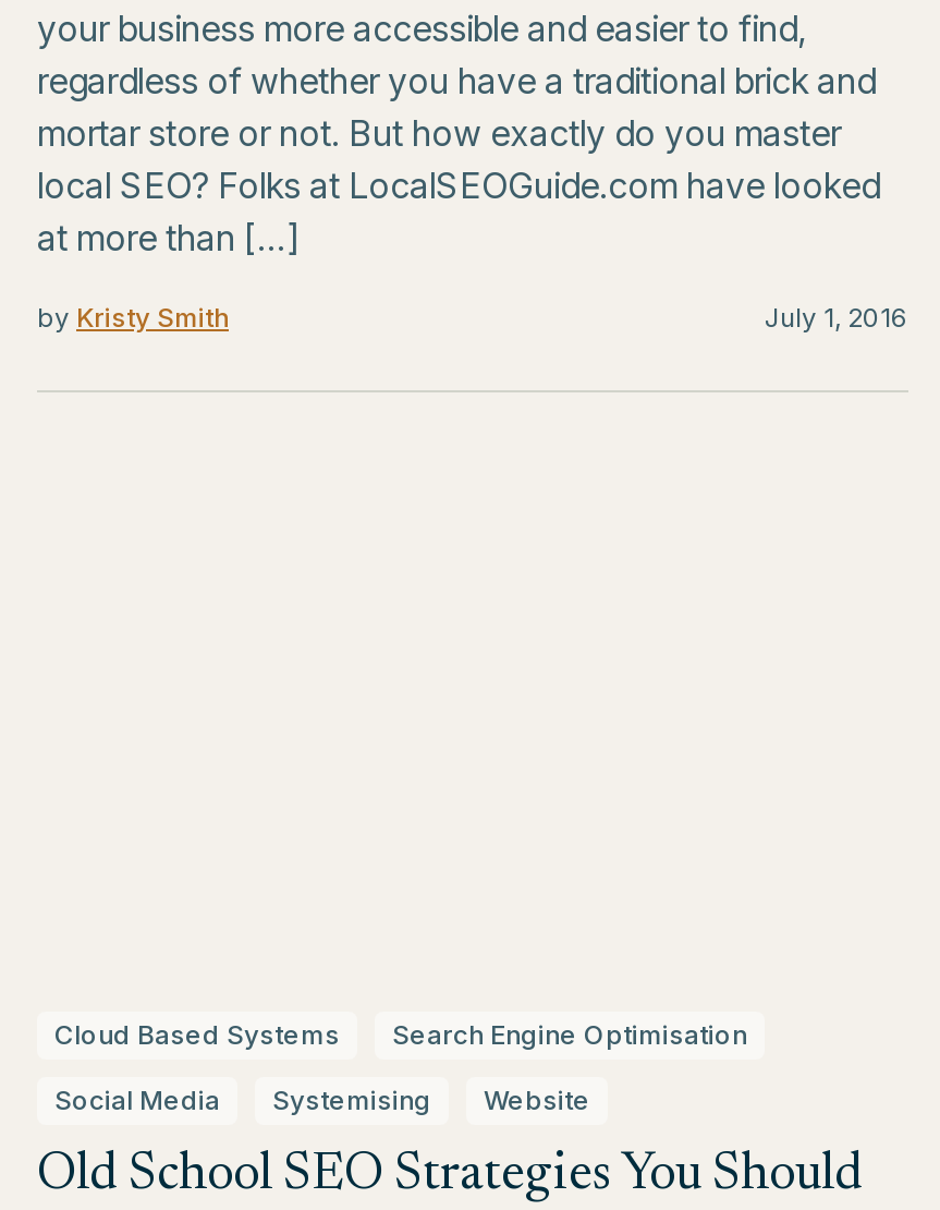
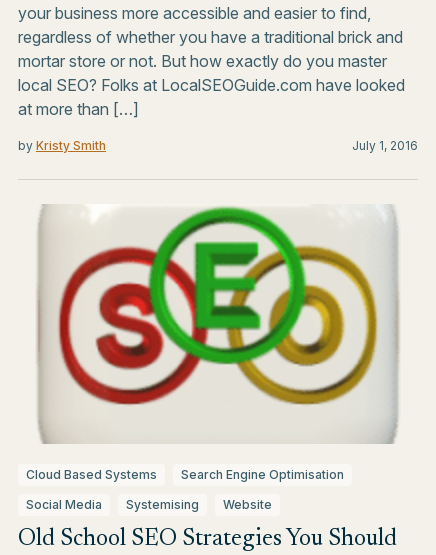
none -> [36,204,400,444] [image]

